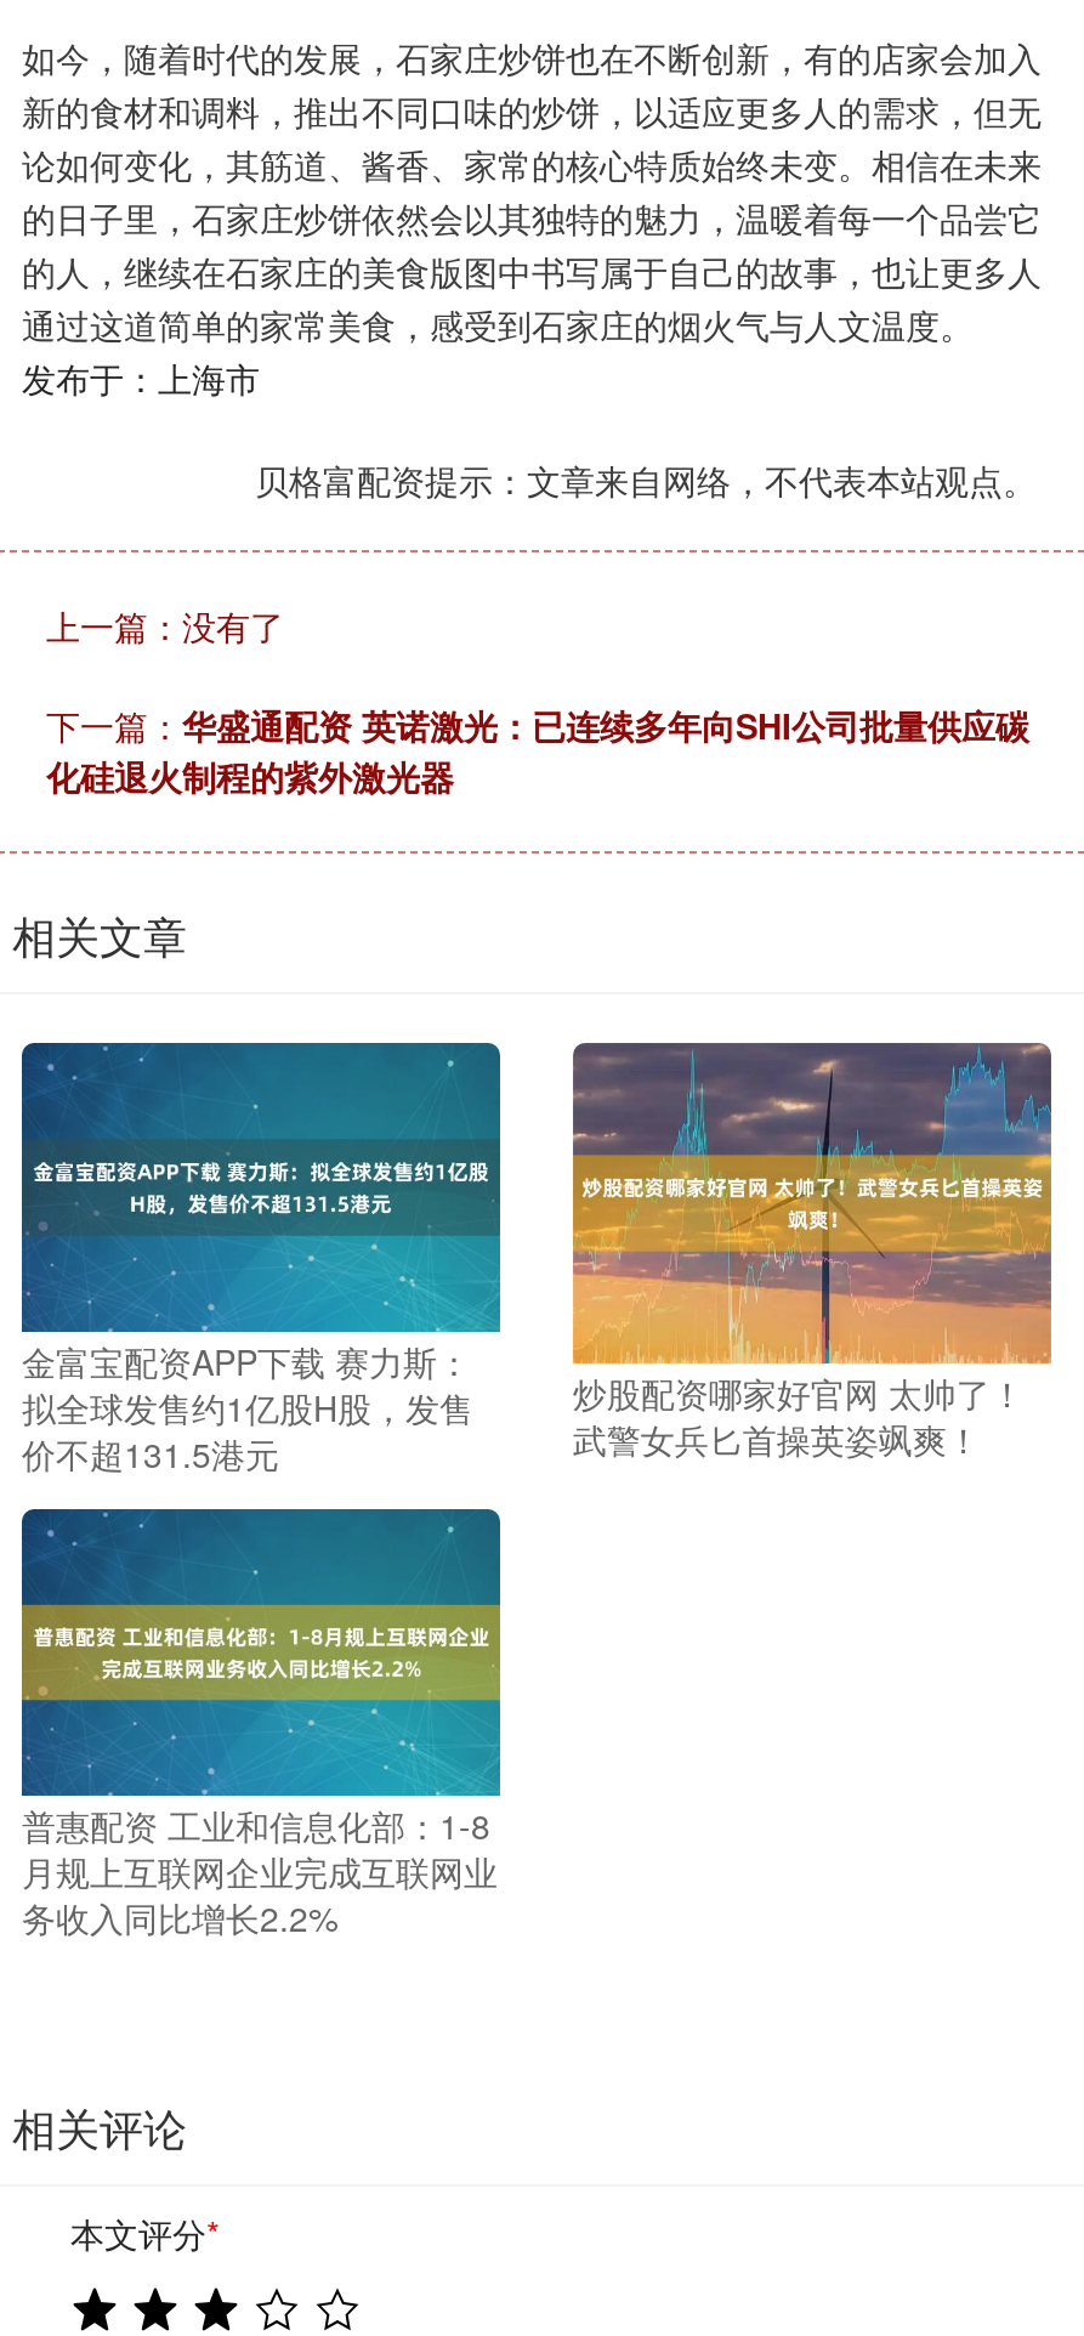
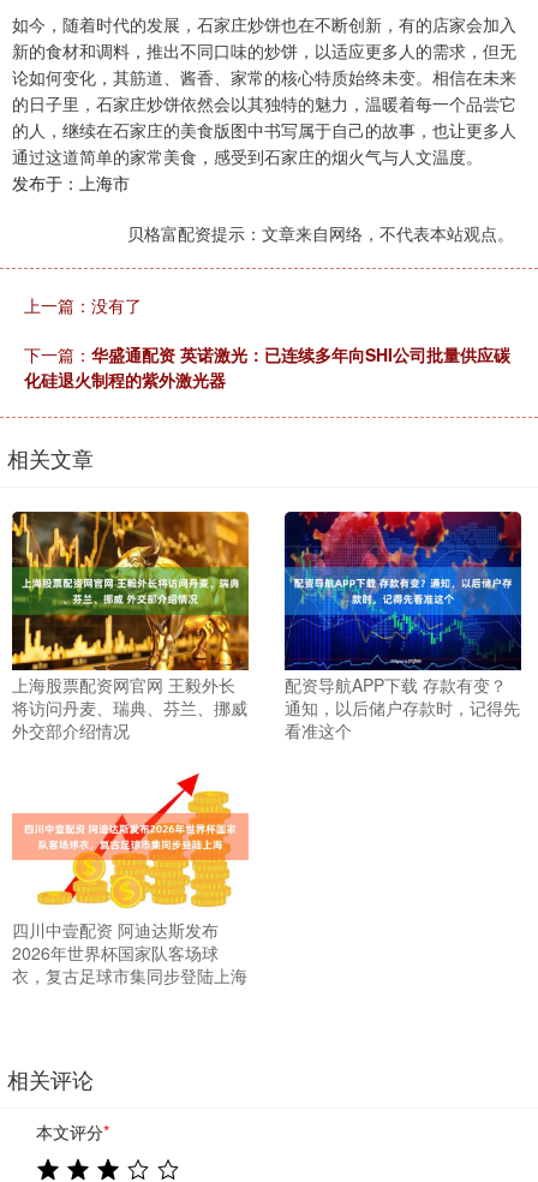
[19,1041,503,1477] [image] | 金富宝配资APP下载 赛力斯： | 拟全球发售约1亿股H股，发售 | 价不超131.5港元 -> [11,511,250,742] [image] | 上海股票配资网官网 王毅外长 | 将访问丹麦、瑞典、芬兰、挪威 | 外交部介绍情况
[571,1041,1054,1462] [image] | 炒股配资哪家好官网 太帅了！ | 武警女兵匕首操英姿飒爽！ -> [283,511,522,742] [image] | 配资导航APP下载 存款有变？ | 通知，以后储户存款时，记得先 | 看准这个
[19,1504,503,1942] [image] | 普惠配资 工业和信息化部：1-8 | 月规上互联网企业完成互联网业 | 务收入同比增长2.2% -> [12,771,249,987] [image] | 四川中壹配资 阿迪达斯发布 | 2026年世界杯国家队客场球 | 衣，复古足球市集同步登陆上海

